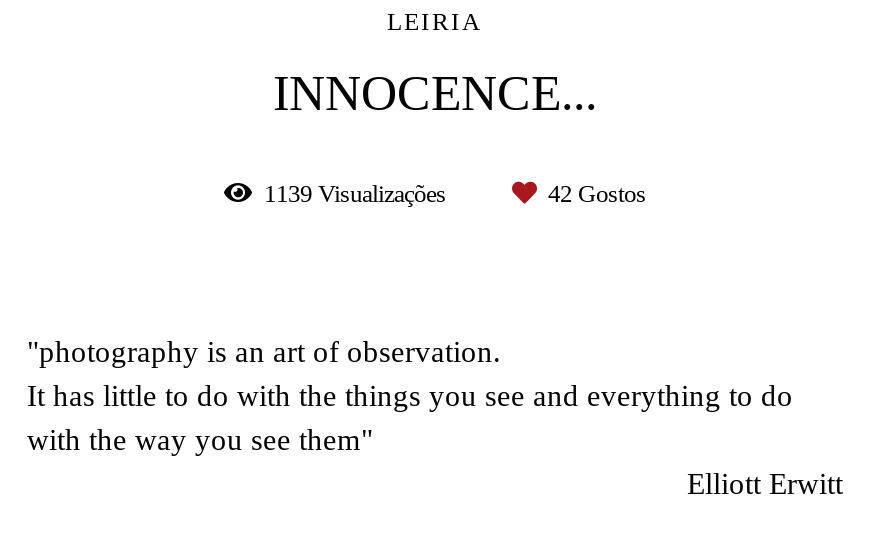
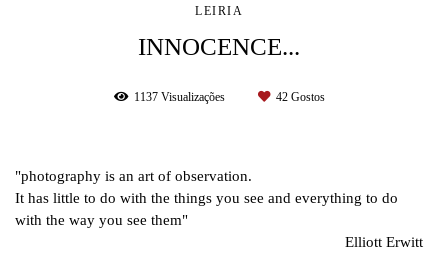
[264,179,452,207] 1139 Visualizações -> [133,90,227,104] 1137 Visualizações

